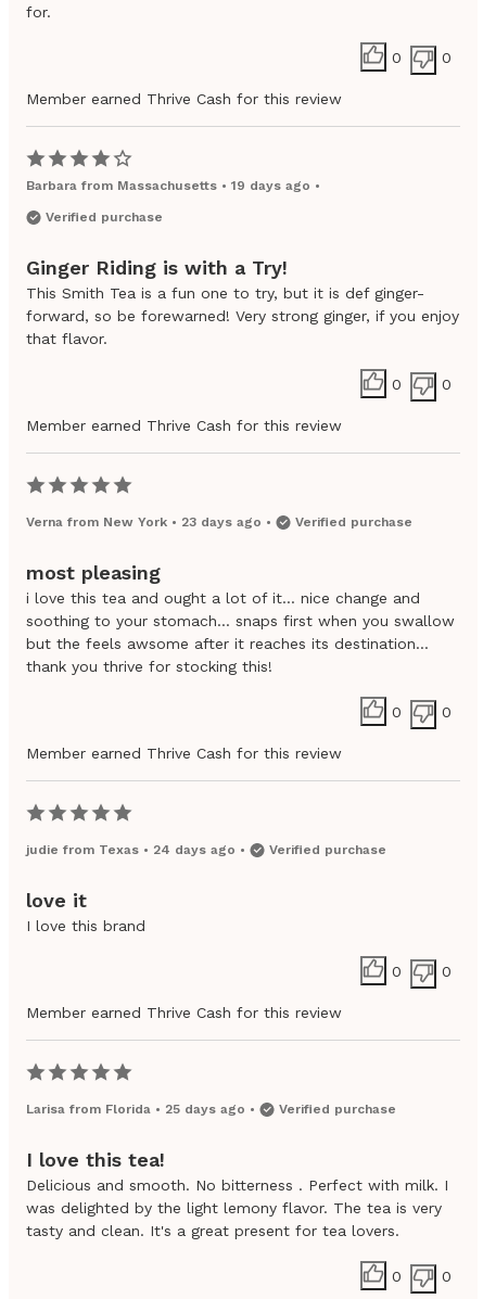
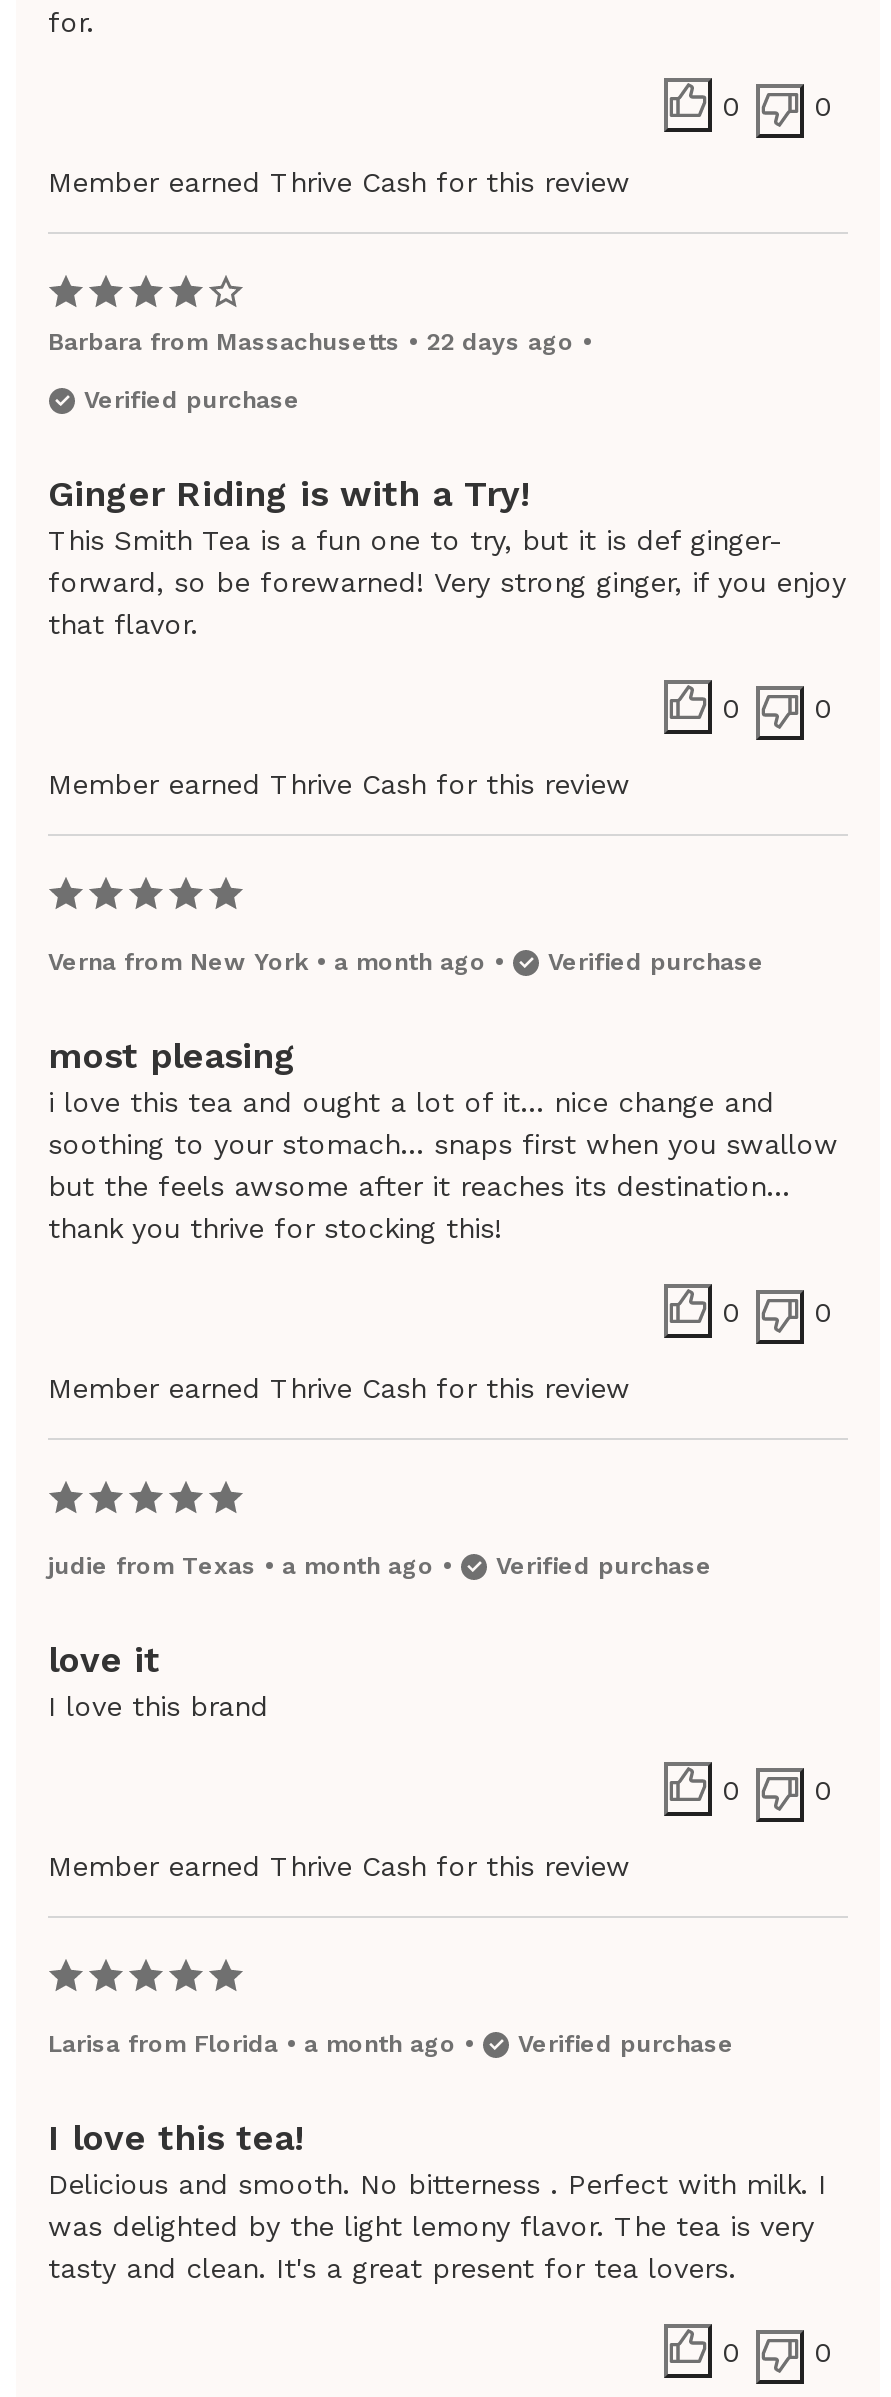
[26,178,320,193] Barbara from Massachusetts • 19 days ago • -> [48,329,592,357] Barbara from Massachusetts • 22 days ago •
[26,515,271,530] Verna from New York • 23 days ago • -> [48,949,504,977] Verna from New York • a month ago •
[26,842,245,858] judie from Texas • 24 days ago • -> [48,1553,452,1581] judie from Texas • a month ago •
[26,1102,255,1117] Larisa from Florida • 25 days ago • -> [48,2031,474,2059] Larisa from Florida • a month ago •

